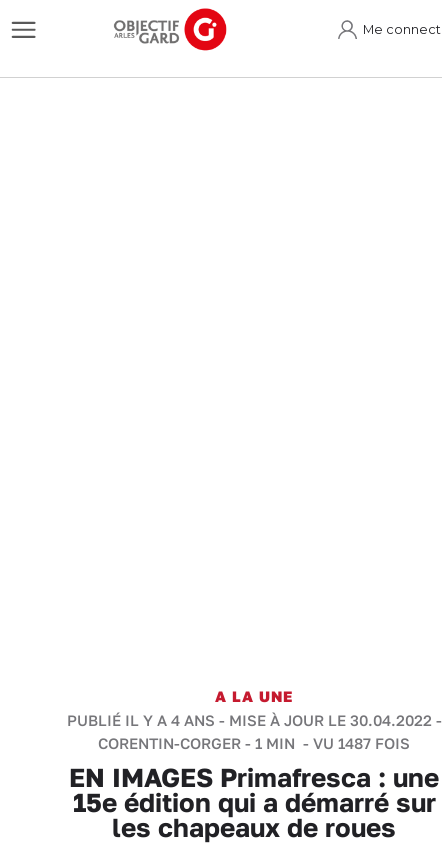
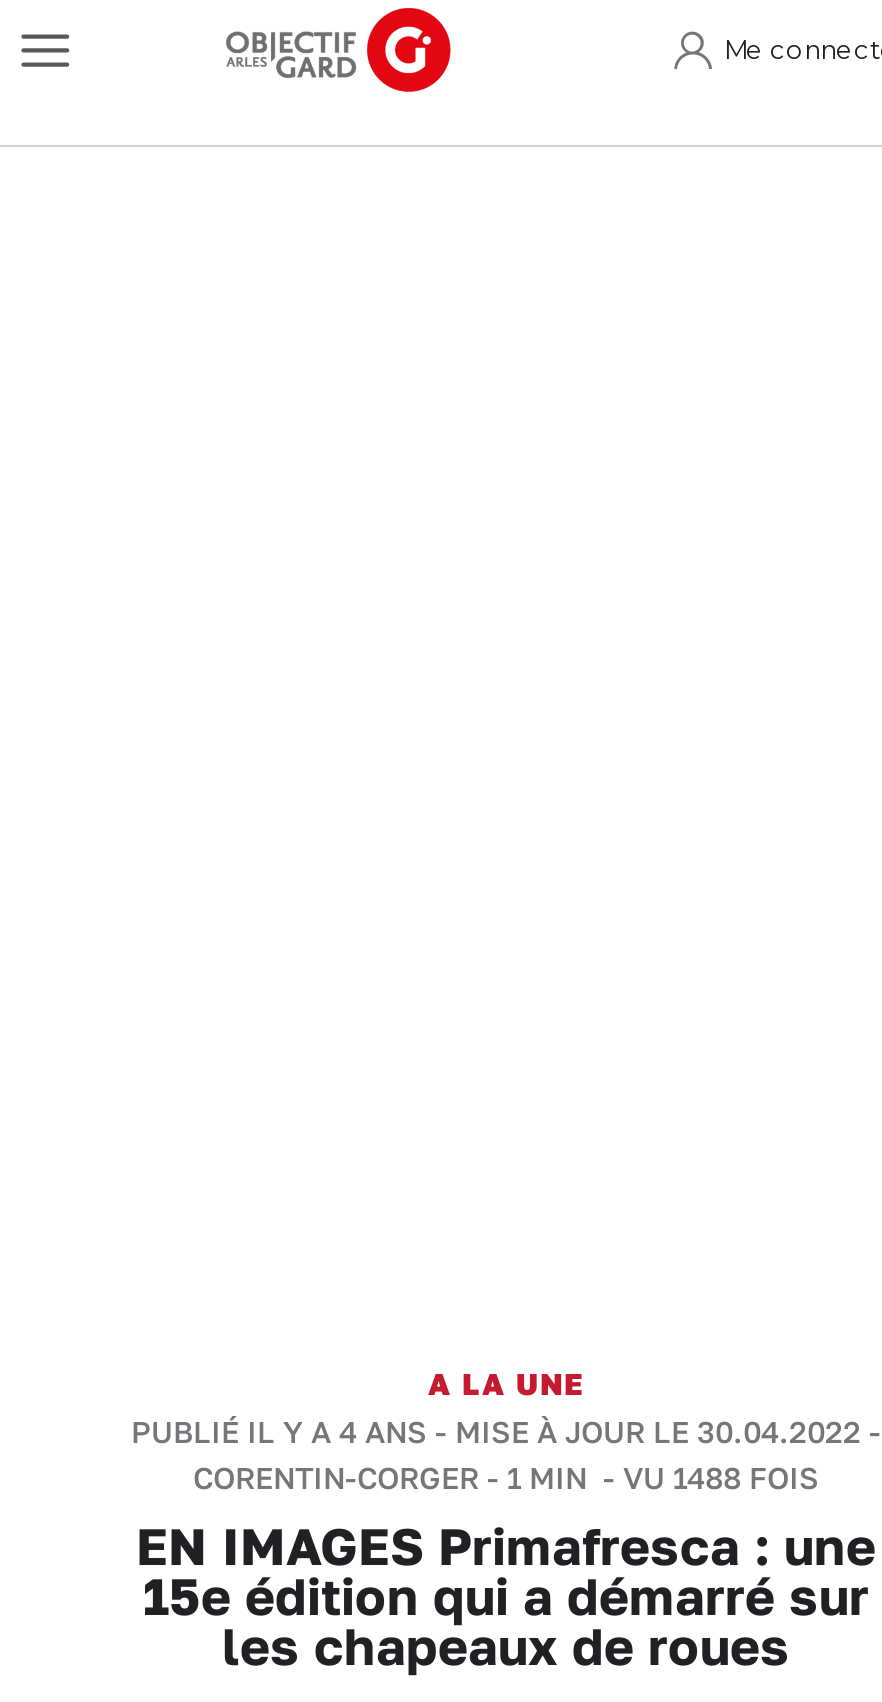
[98,734,410,752] CORENTIN-CORGER - 1 MIN - VU 1487 FOIS -> [193,1459,819,1495] CORENTIN-CORGER - 1 MIN - VU 1488 FOIS

